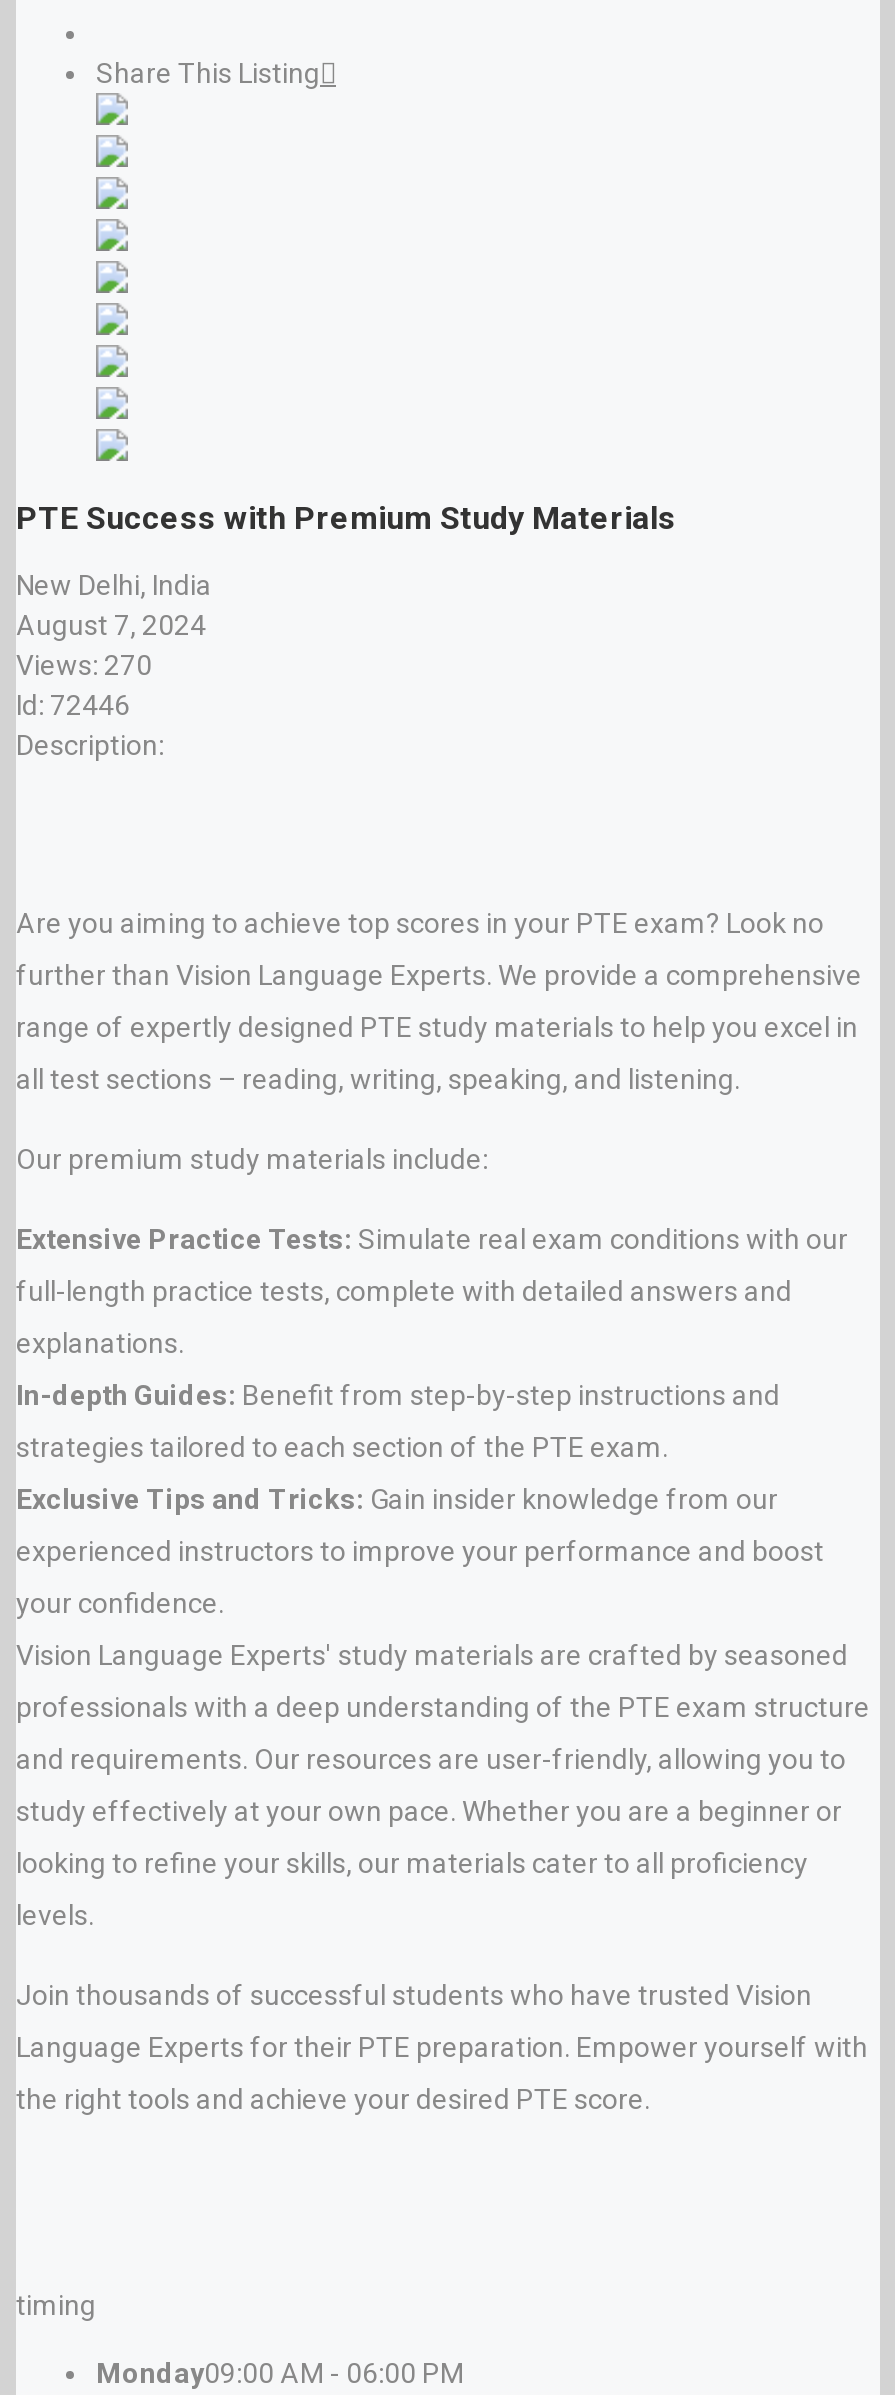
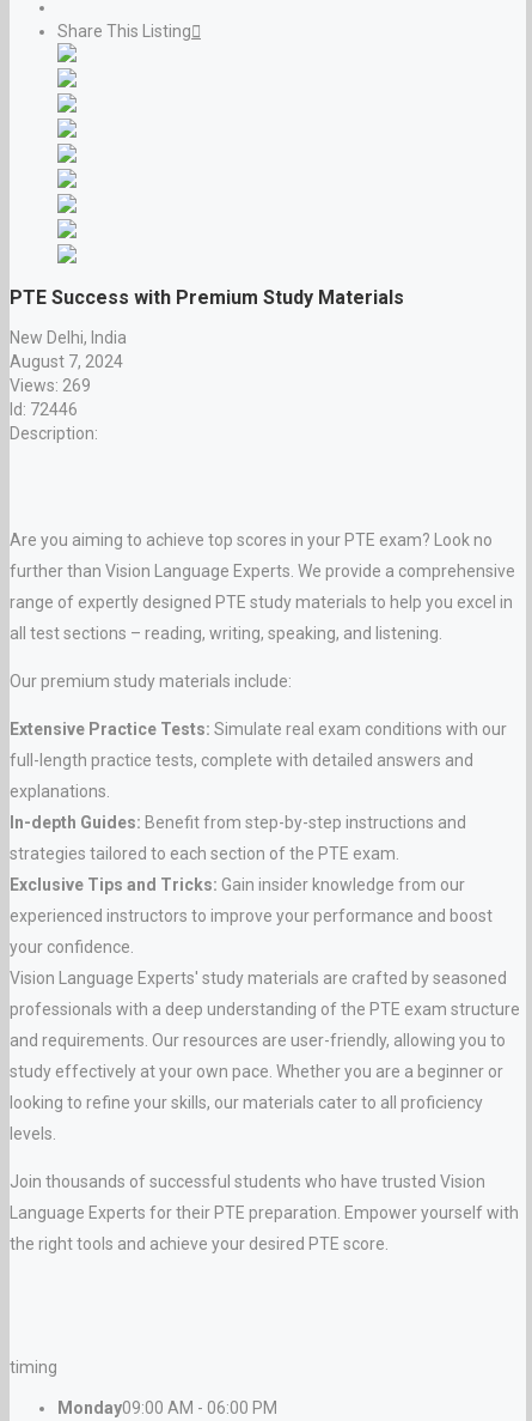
[16,650,152,682] Views: 270 -> [10,376,91,395] Views: 269

